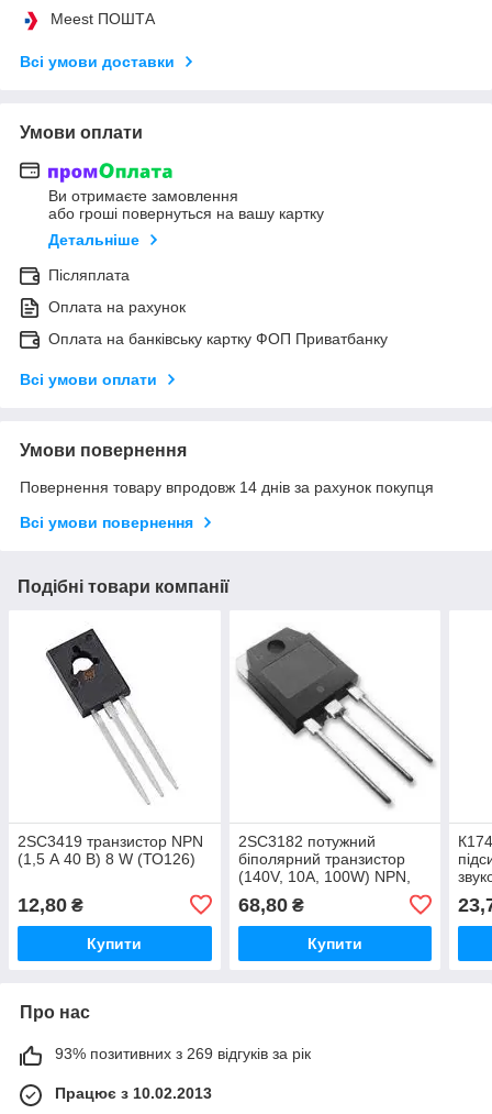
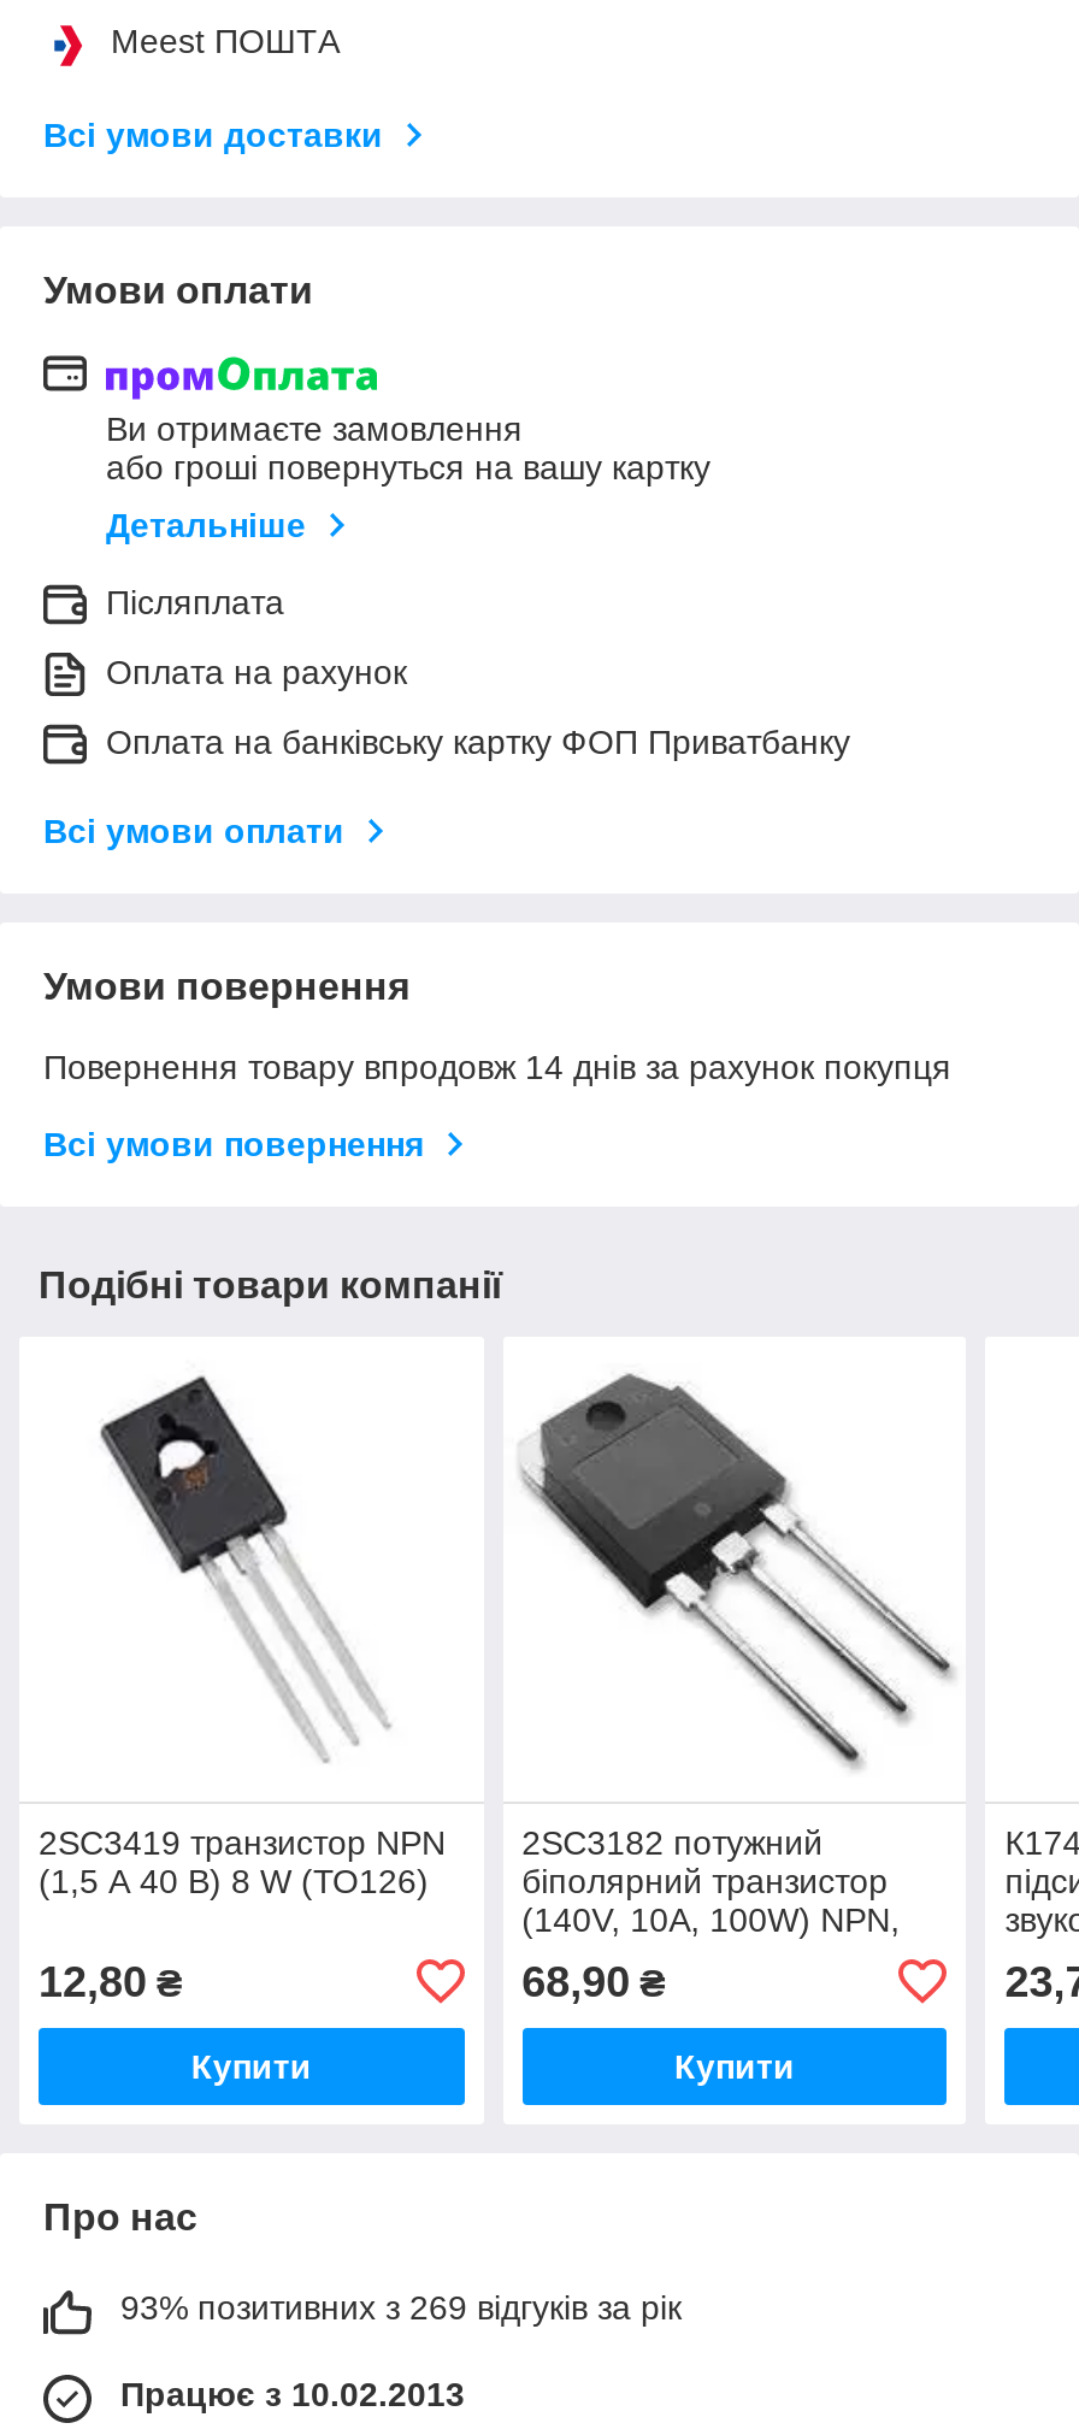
[238,894,304,916] 68,80 ₴ -> [522,1958,666,2006] 68,90 ₴

